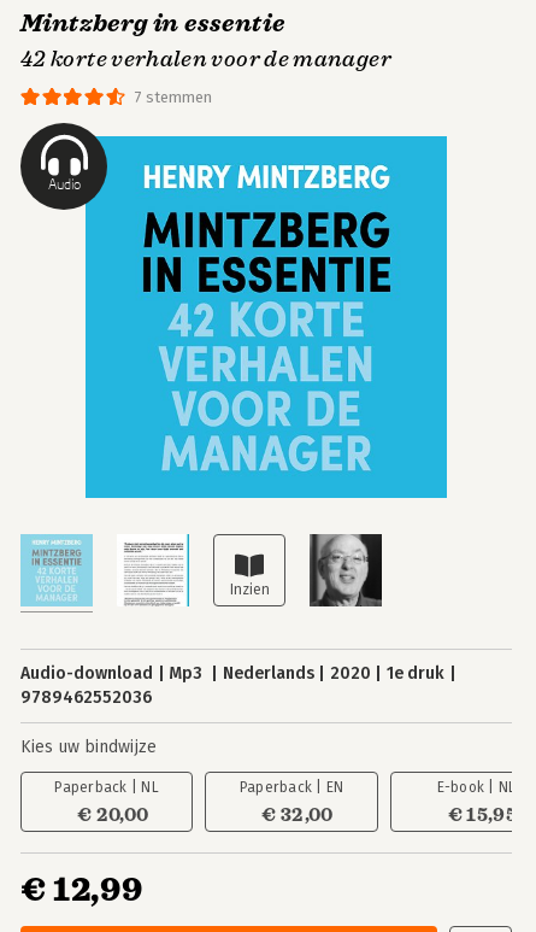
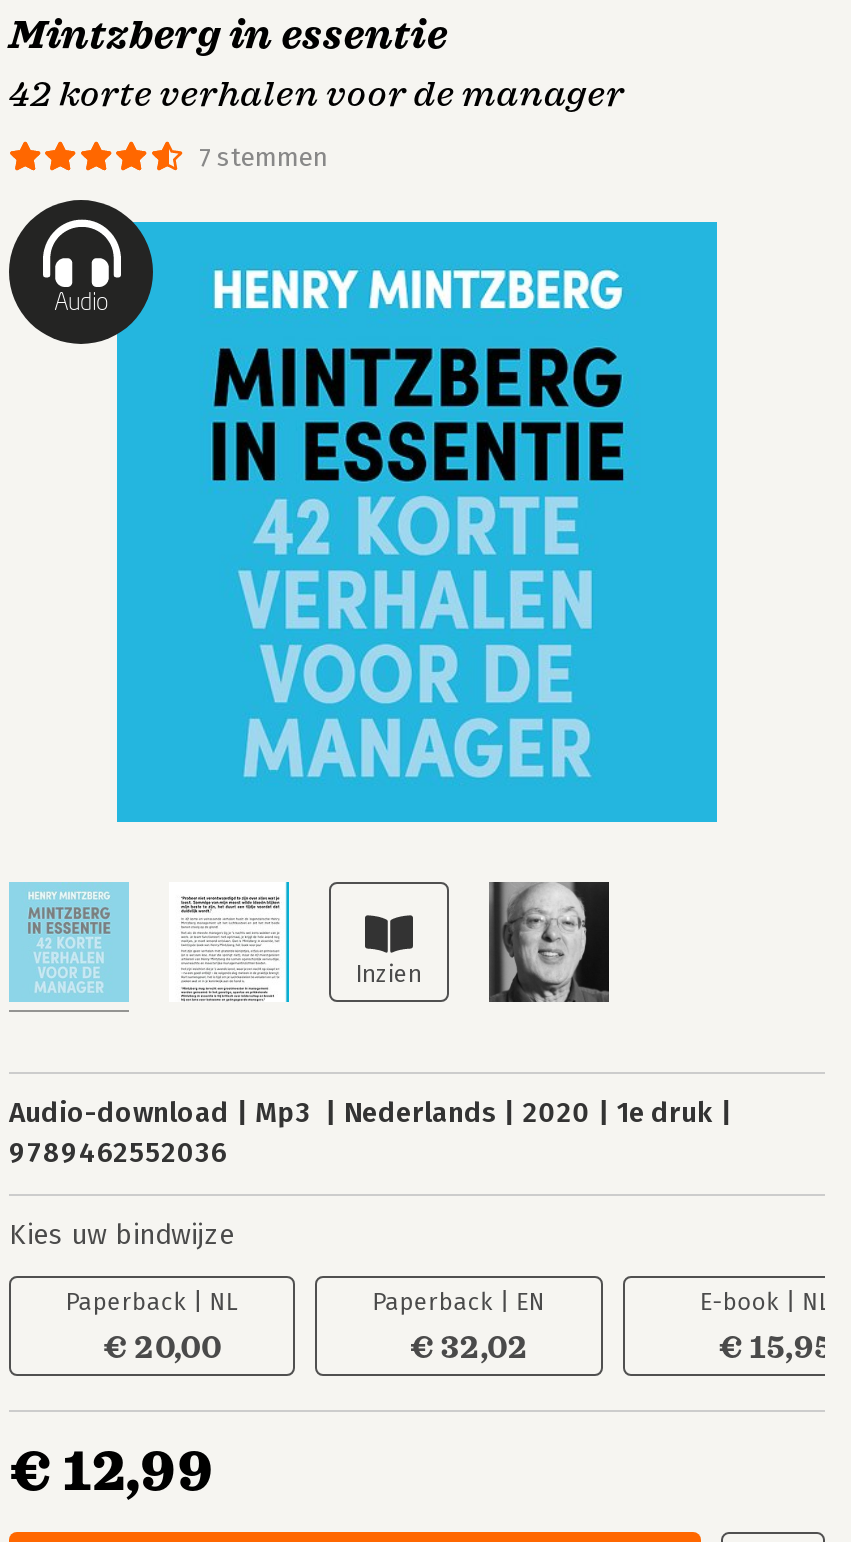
[262,803,333,827] € 32,00 -> [410,1328,528,1368] € 32,02

